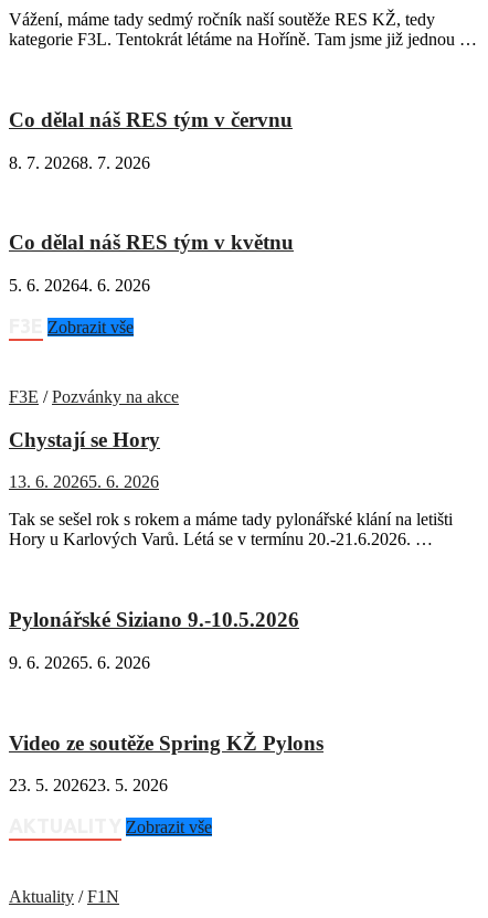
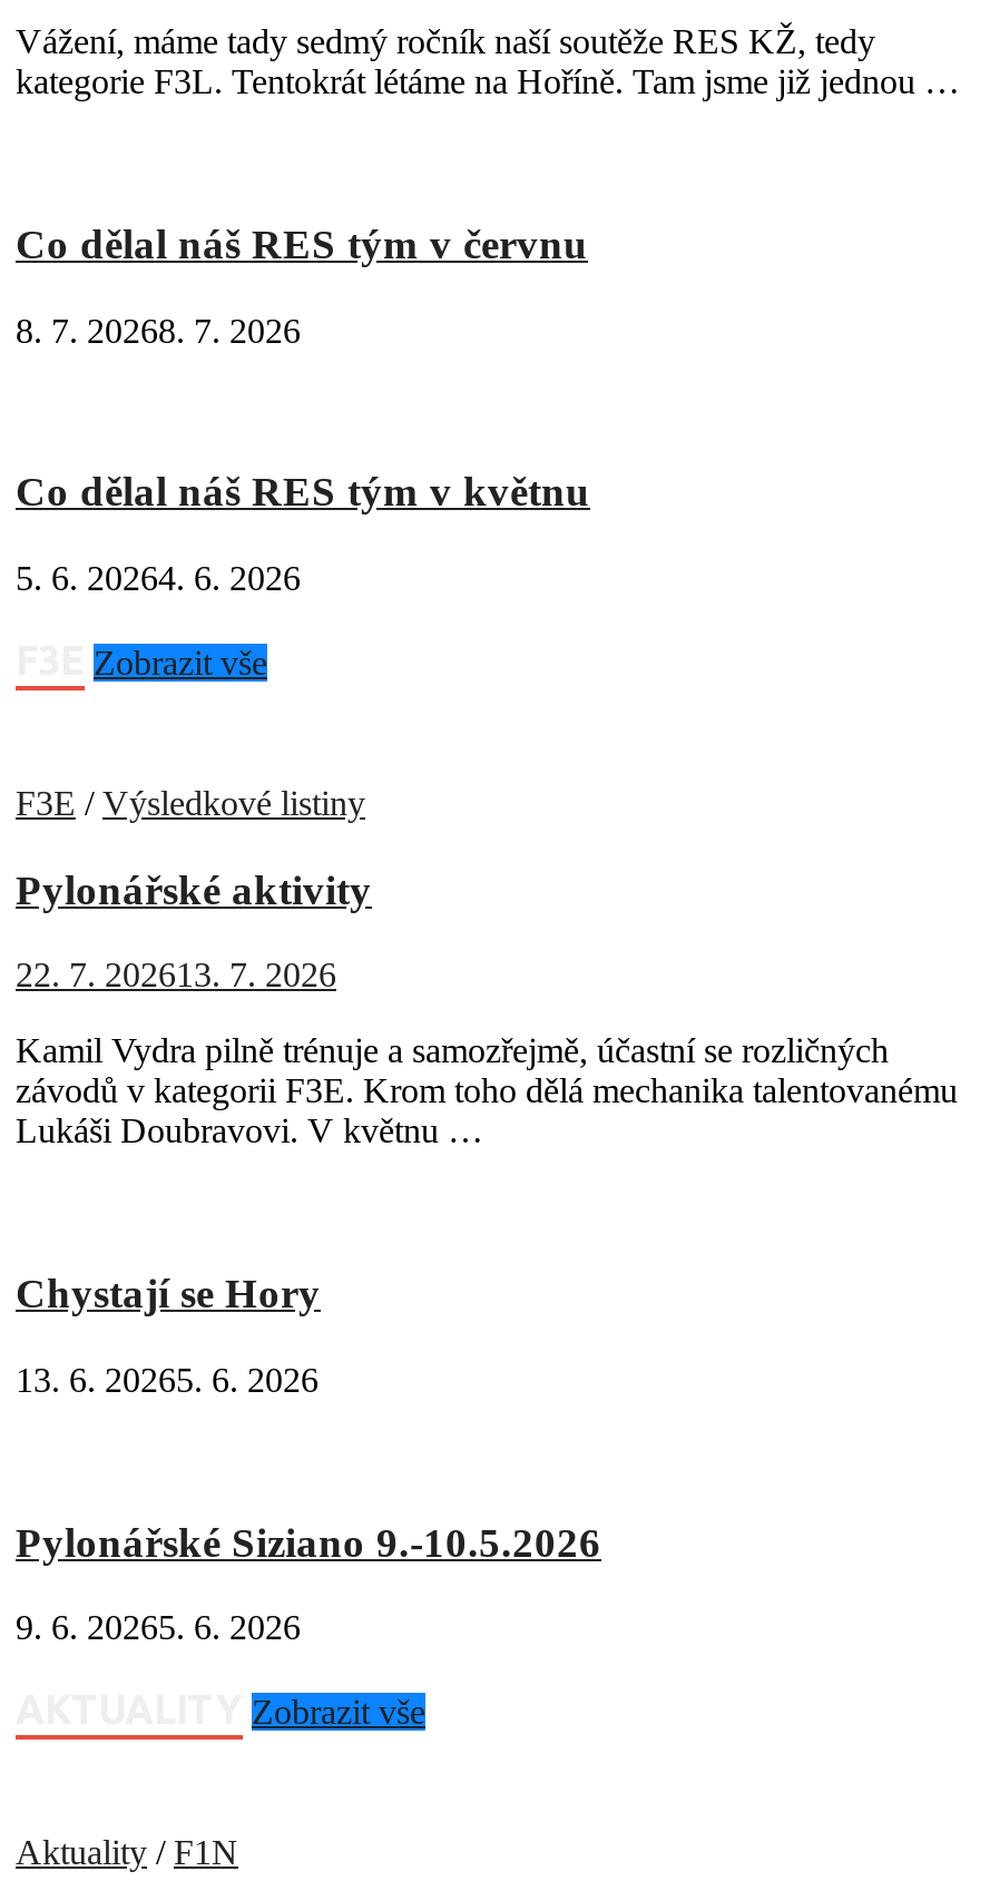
[9,387,179,406] F3E / Pozvánky na akce -> [16,784,958,1150] F3E / Výsledkové listiny | Pylonářské aktivity | 22. 7. 202613. 7. 2026 | Kamil Vydra pilně trénuje a samozřejmě, účastní se rozličných | závodů v kategorii F3E. Krom toho dělá mechanika talentovanému | Lukáši Doubravovi. V květnu …
moved [9,428,160,491] -> [16,1270,321,1398]: Chystají se Hory | 13. 6. 20265. 6. 2026
[9,510,453,549] Tak se sešel rok s rokem a máme tady pylonářské klání na letišti | Hory u Karlových Varů. Létá se v termínu 20.-21.6.2026. … -> none
moved [9,608,299,672] -> [16,1518,601,1646]: Pylonářské Siziano 9.-10.5.2026 | 9. 6. 20265. 6. 2026
[9,731,323,795] Video ze soutěže Spring KŽ Pylons | 23. 5. 202623. 5. 2026 -> none

